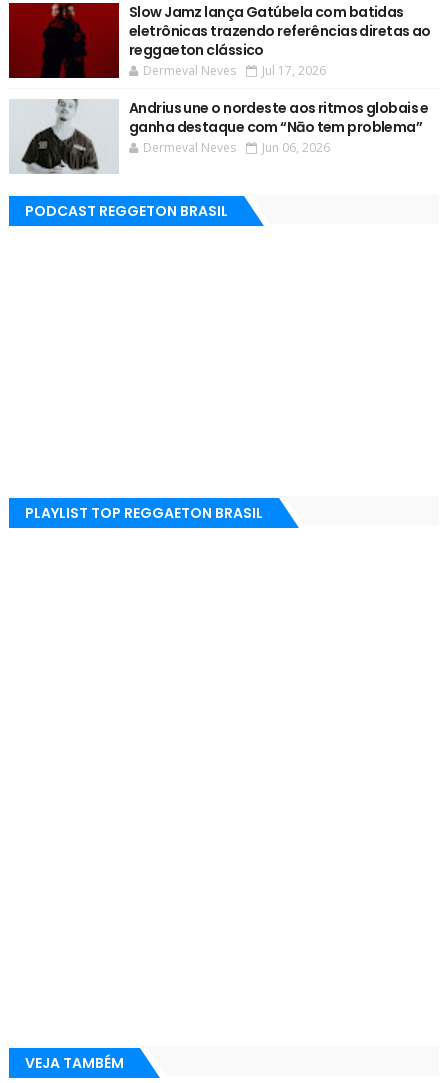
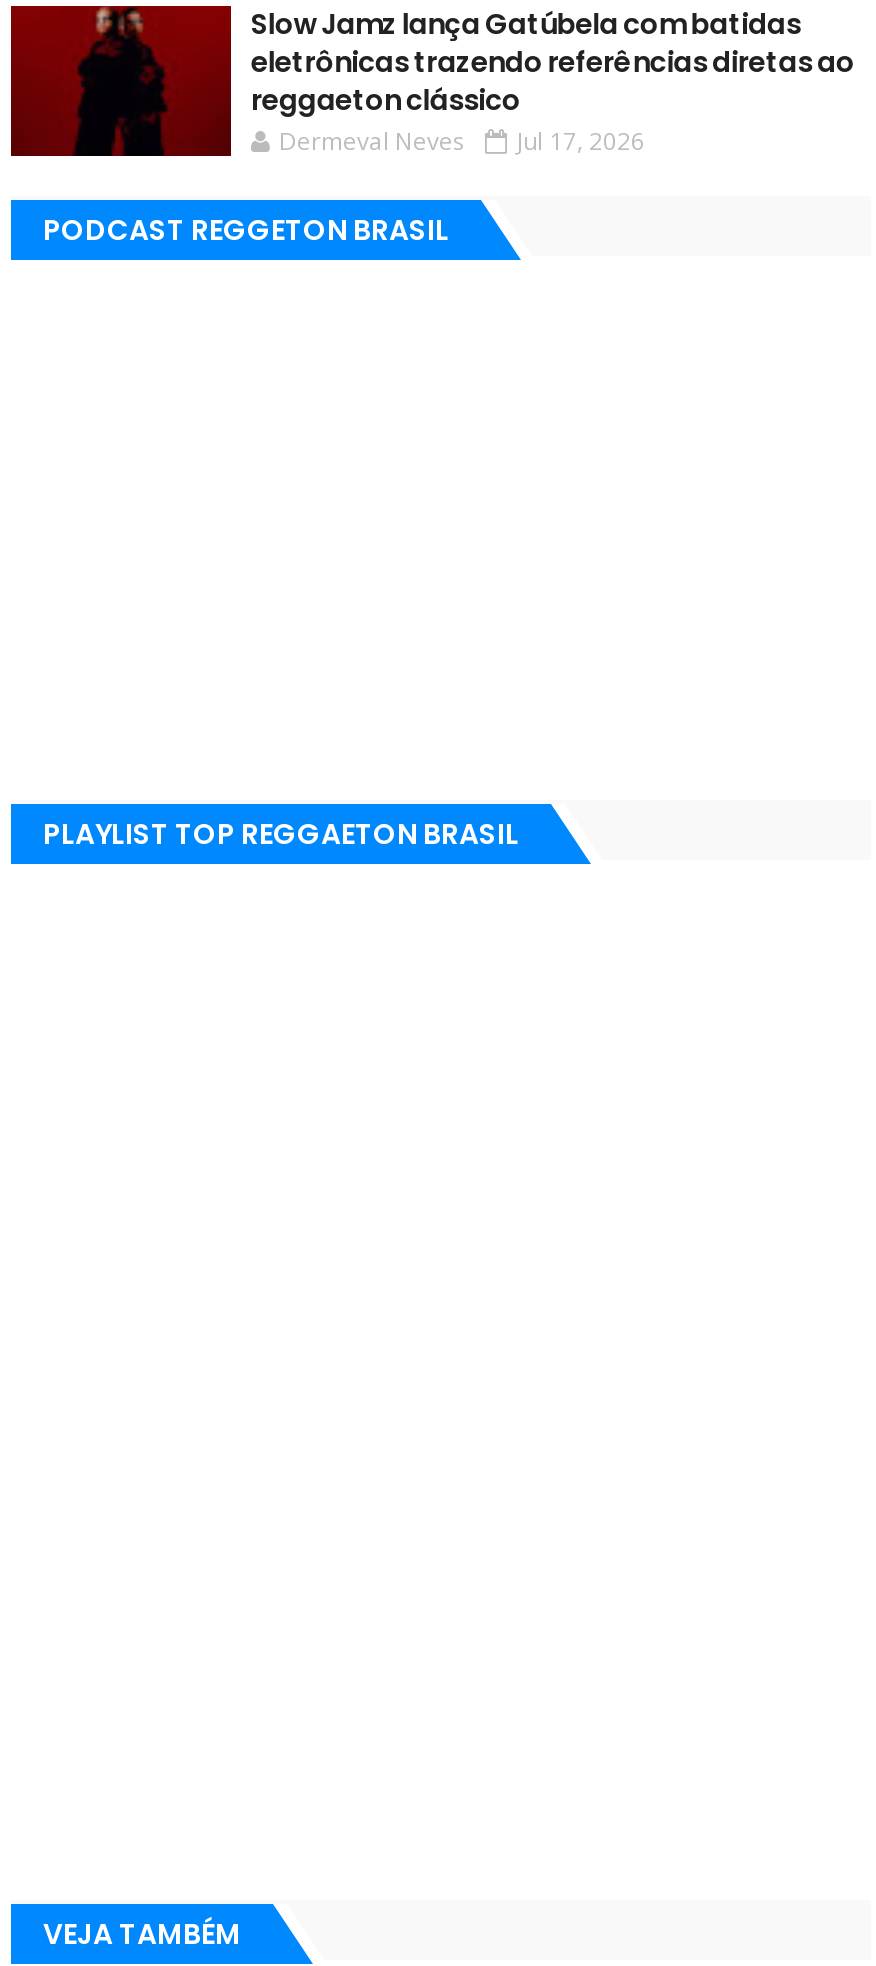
[9,98,429,174] [image] | Andrius une o nordeste aos ritmos globais e | ganha destaque com “Nāo tem problema’’ | Dermeval Neves | Jun 06, 2026 -> none

